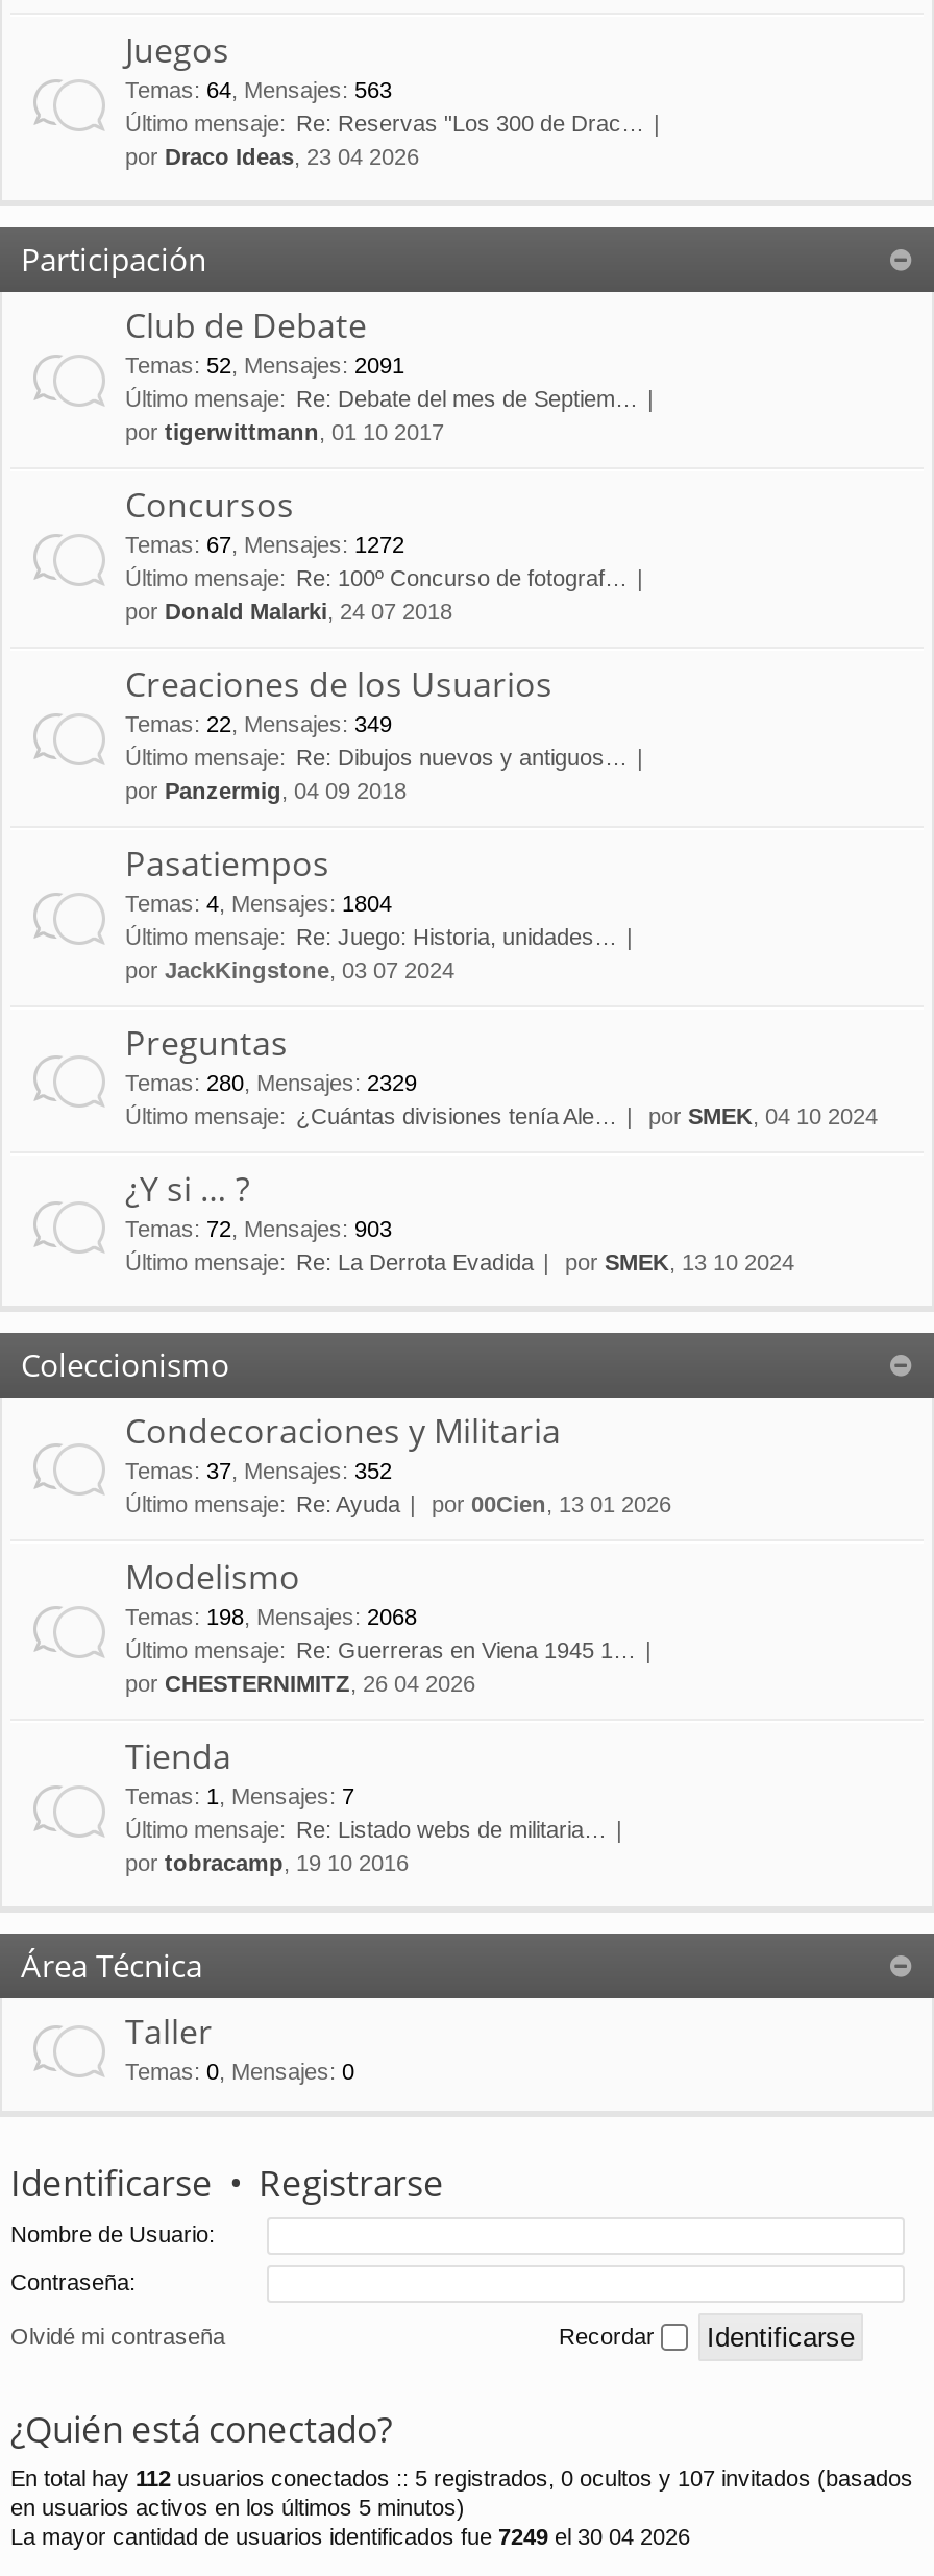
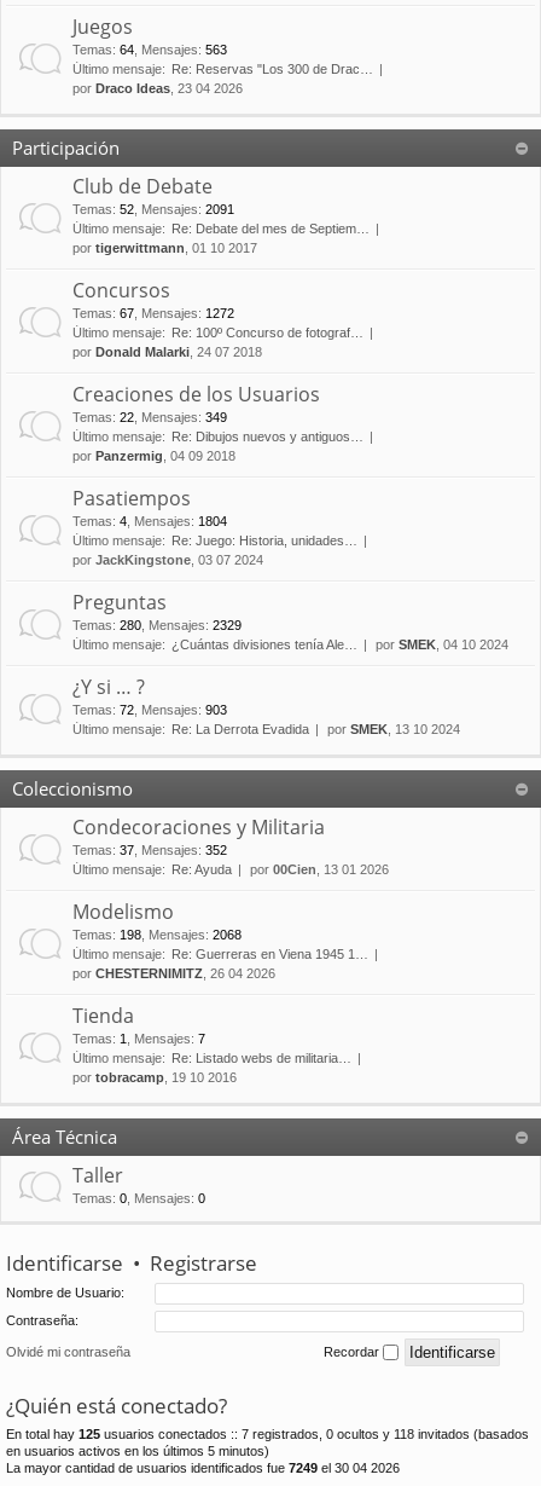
[10,2465,913,2490] En total hay 112 usuarios conectados :: 5 registrados, 0 ocultos y 107 invitados (basados -> [6,1427,529,1441] En total hay 125 usuarios conectados :: 7 registrados, 0 ocultos y 118 invitados (basados

